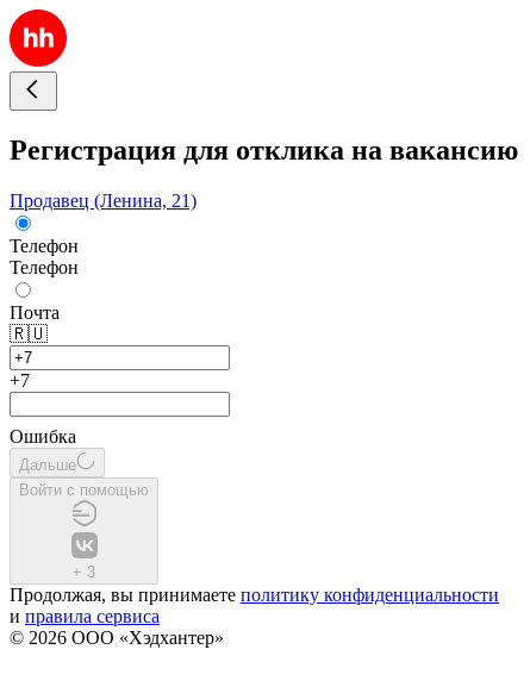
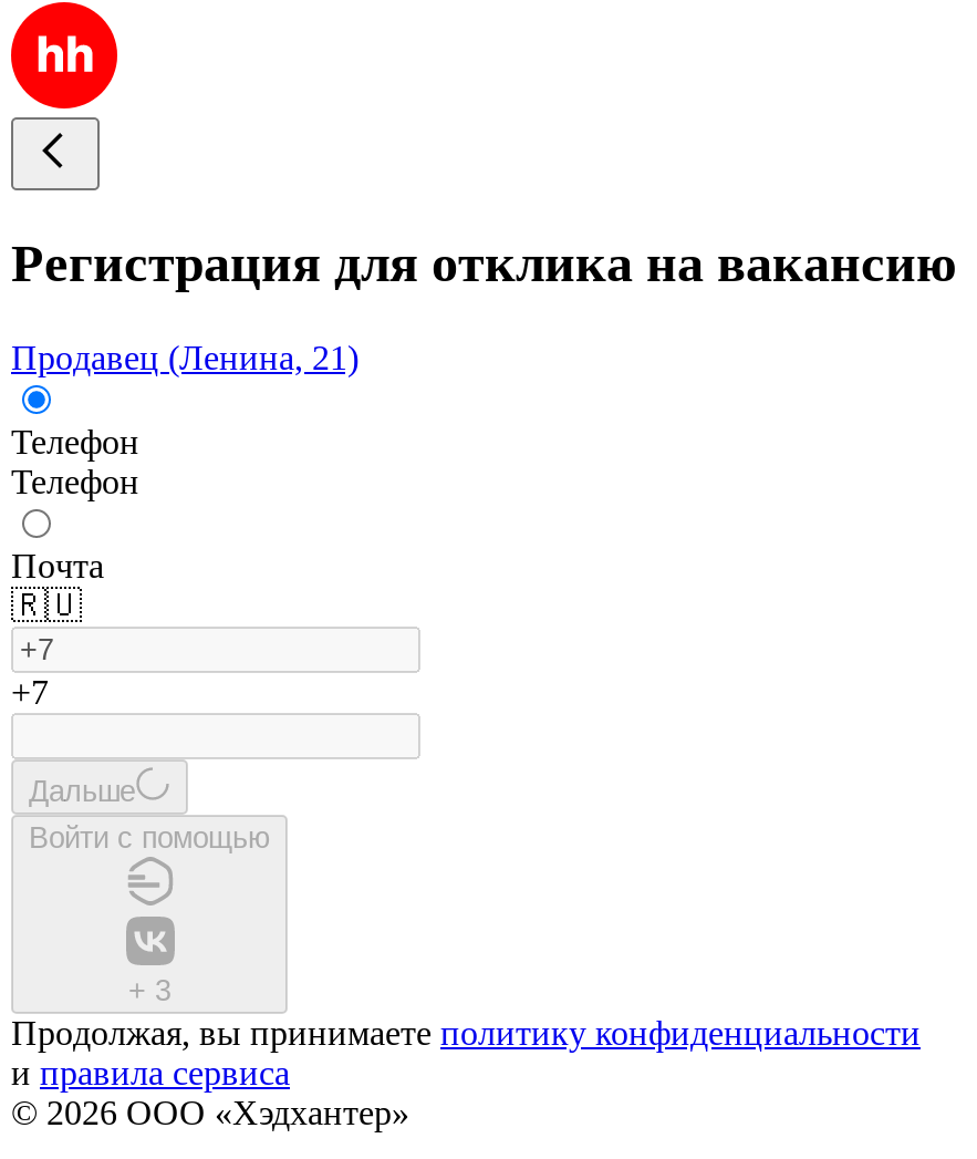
[10,426,76,446] Ошибка -> none

